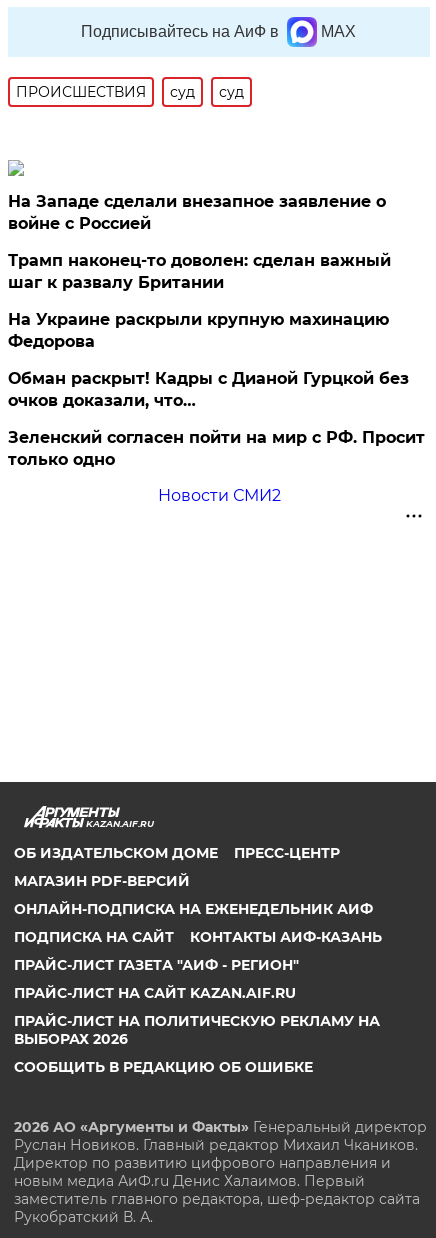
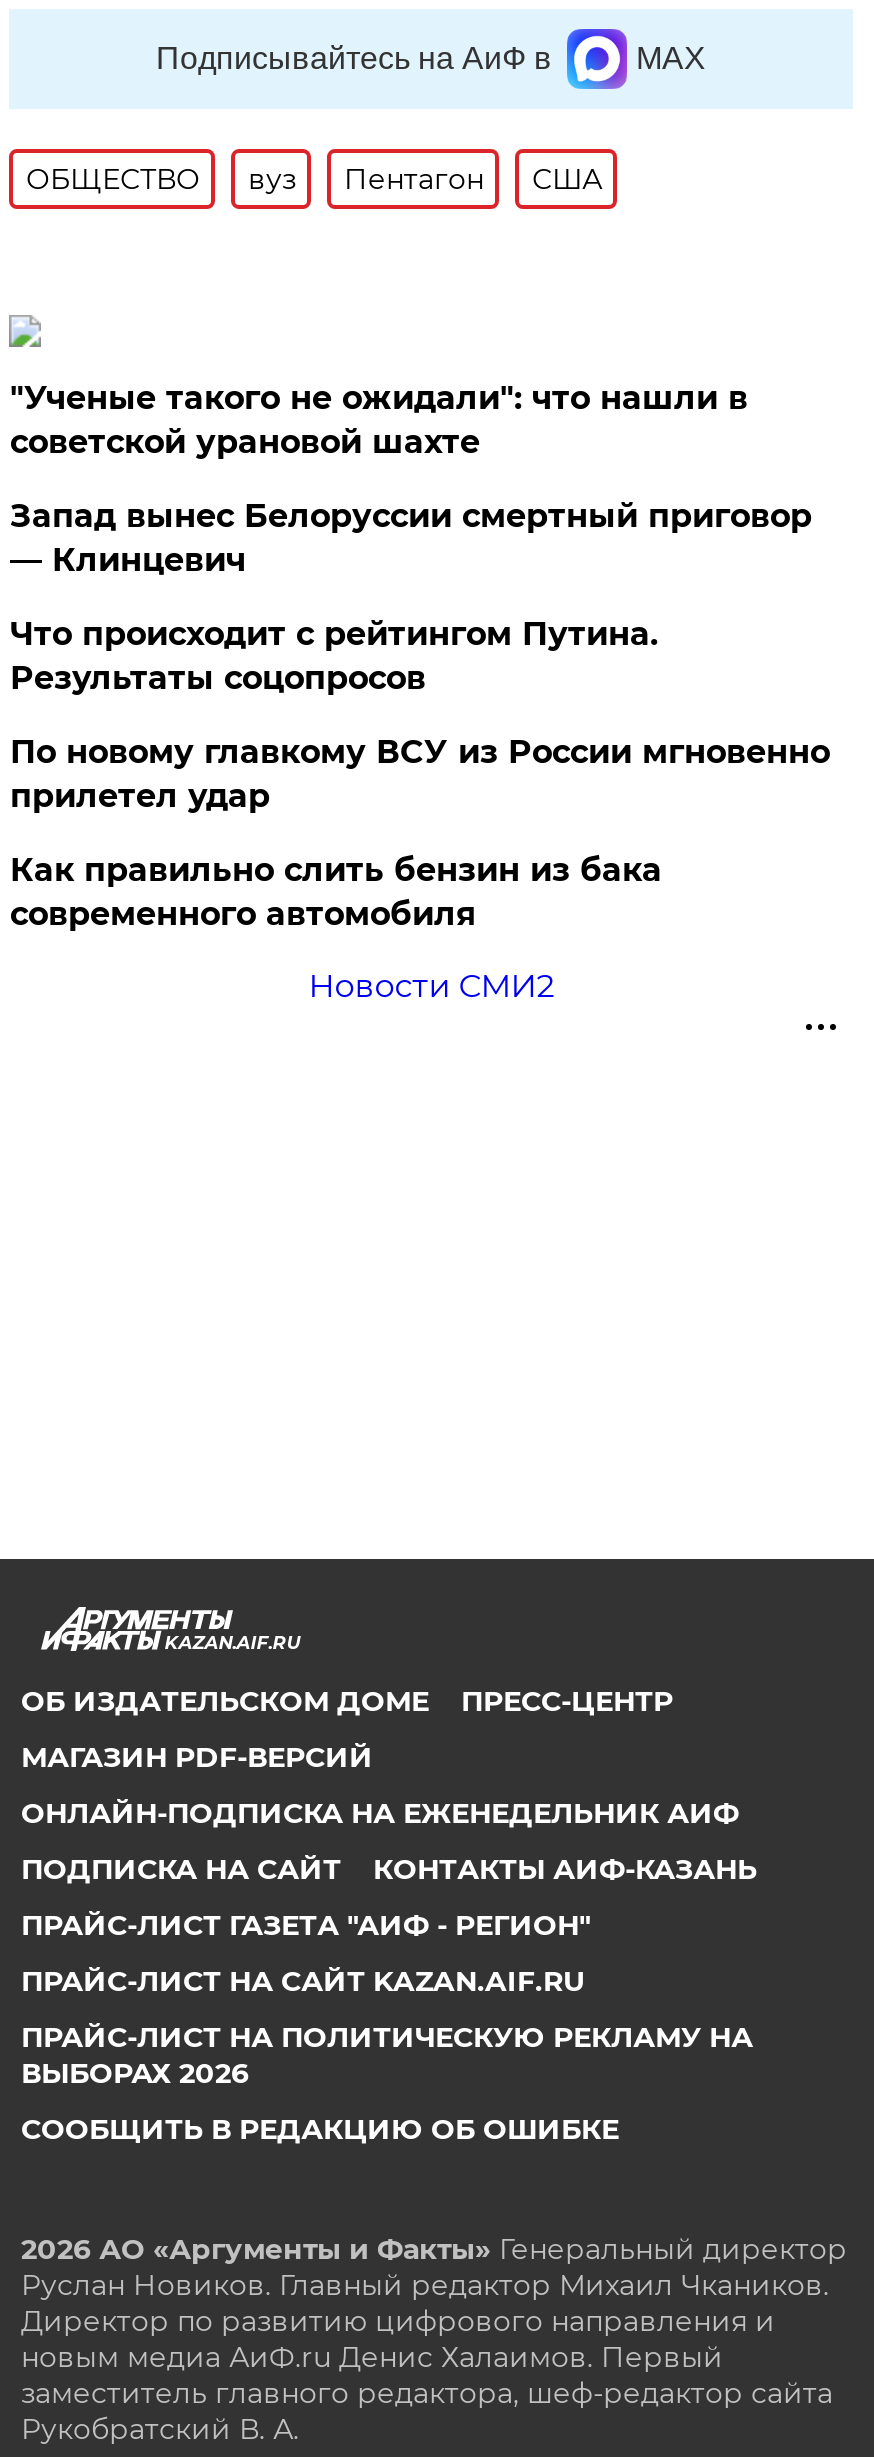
[16,83,244,101] ПРОИСШЕСТВИЯ | суд | суд -> [26,161,602,197] ОБЩЕСТВО | вуз | Пентагон | США
[8,192,386,233] На Западе сделали внезапное заявление о | войне с Россией -> [10,379,748,461] "Ученые такого не ожидали": что нашли в | советской урановой шахте
[8,251,391,292] Трамп наконец-то доволен: сделан важный | шаг к развалу Британии -> [10,497,812,579] Запад вынес Белоруссии смертный приговор | — Клинцевич
[8,310,389,351] На Украине раскрыли крупную махинацию | Федорова -> [10,615,658,697] Что происходит с рейтингом Путина. | Результаты соцопросов
[8,369,409,410] Обман раскрыт! Кадры с Дианой Гурцкой без | очков доказали, что… -> [10,733,830,815] По новому главкому ВСУ из России мгновенно | прилетел удар
[8,428,425,469] Зеленский согласен пойти на мир с РФ. Просит | только одно -> [10,851,662,933] Как правильно слить бензин из бака | современного автомобиля

